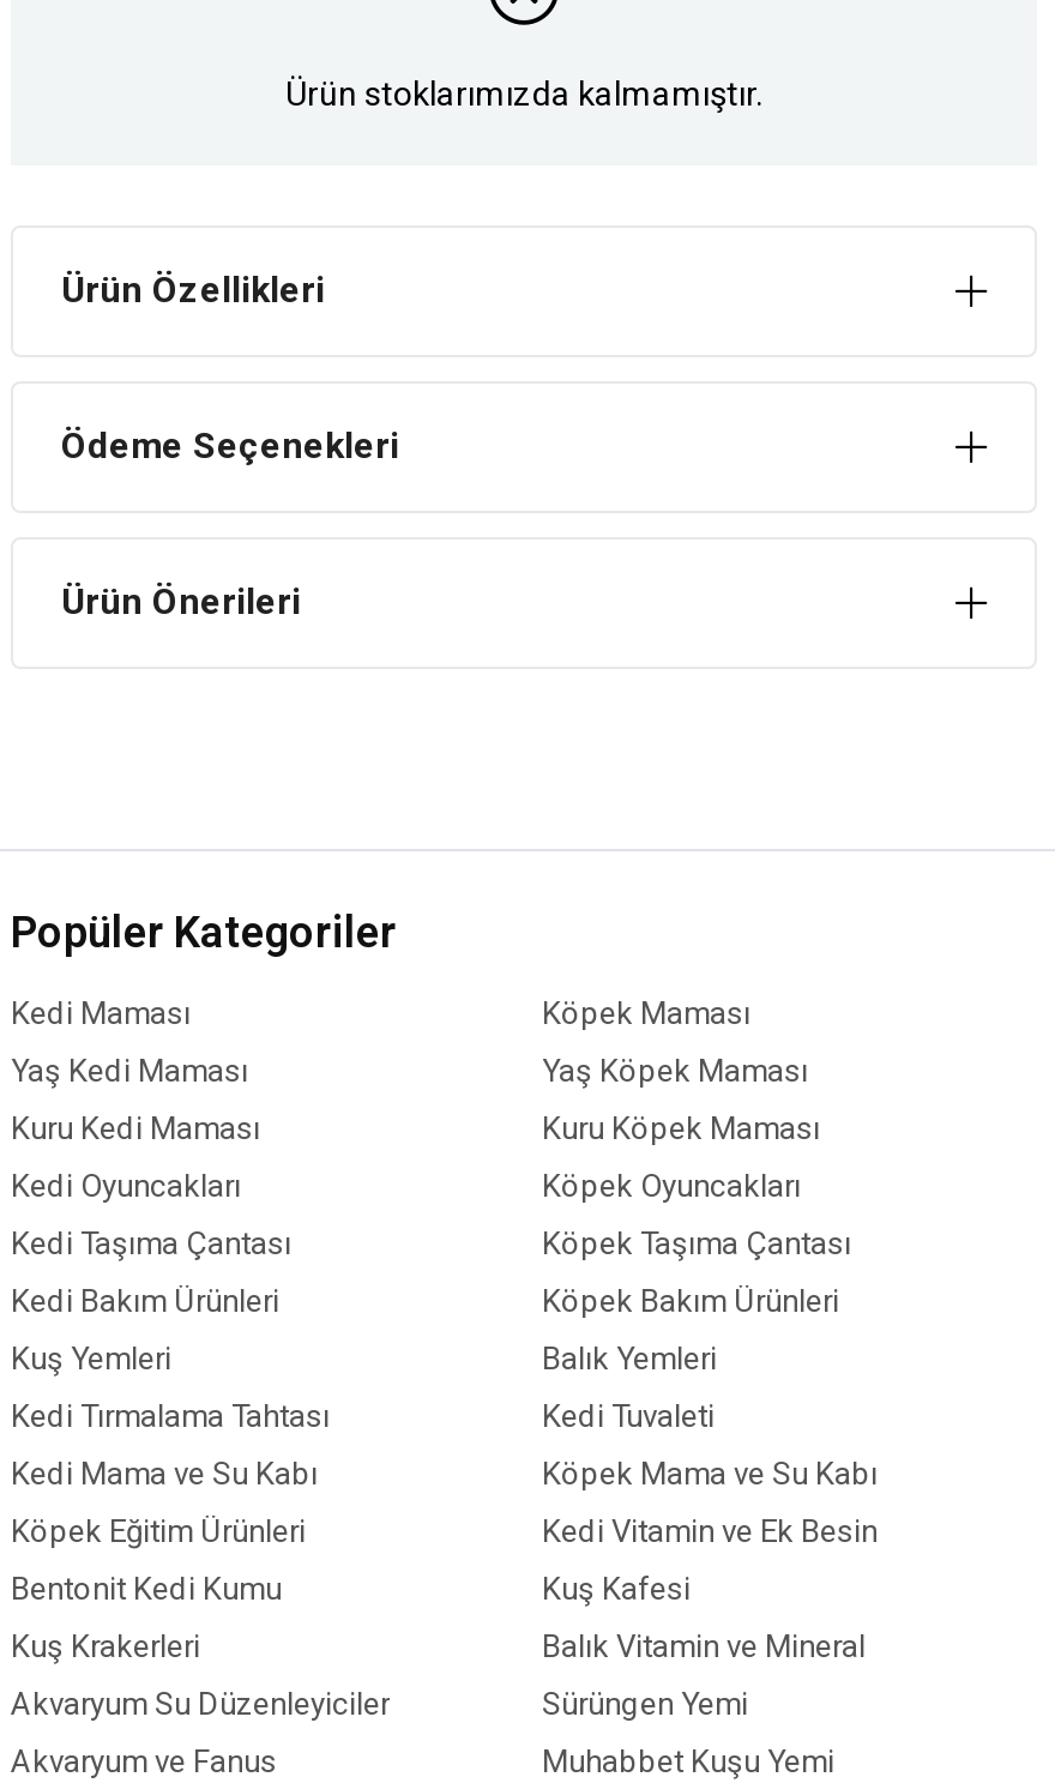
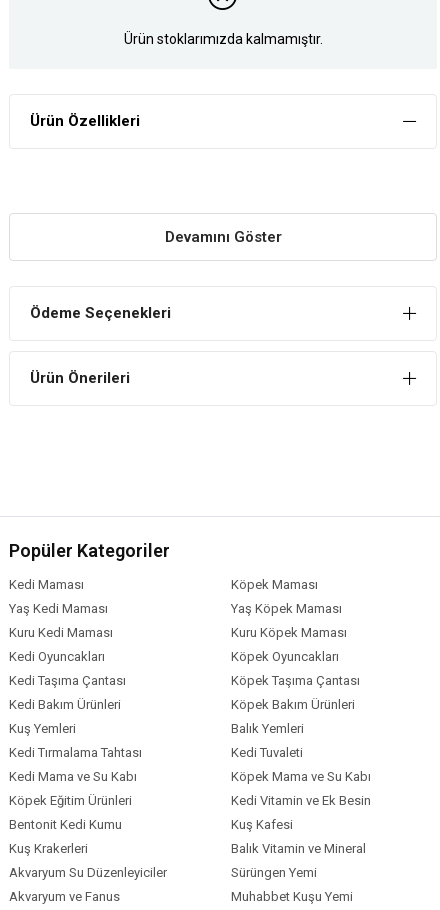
none -> [164,228,281,246] Devamını Göster

